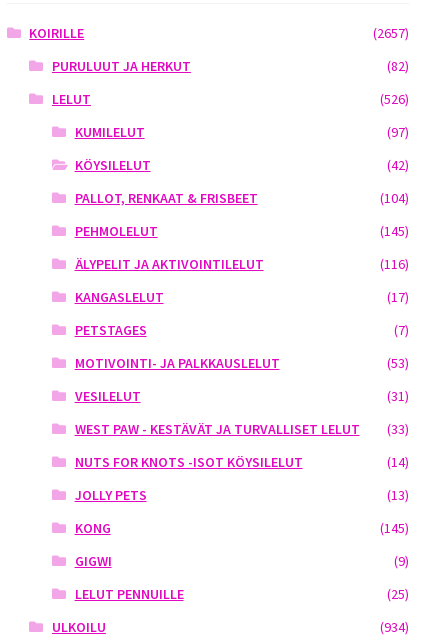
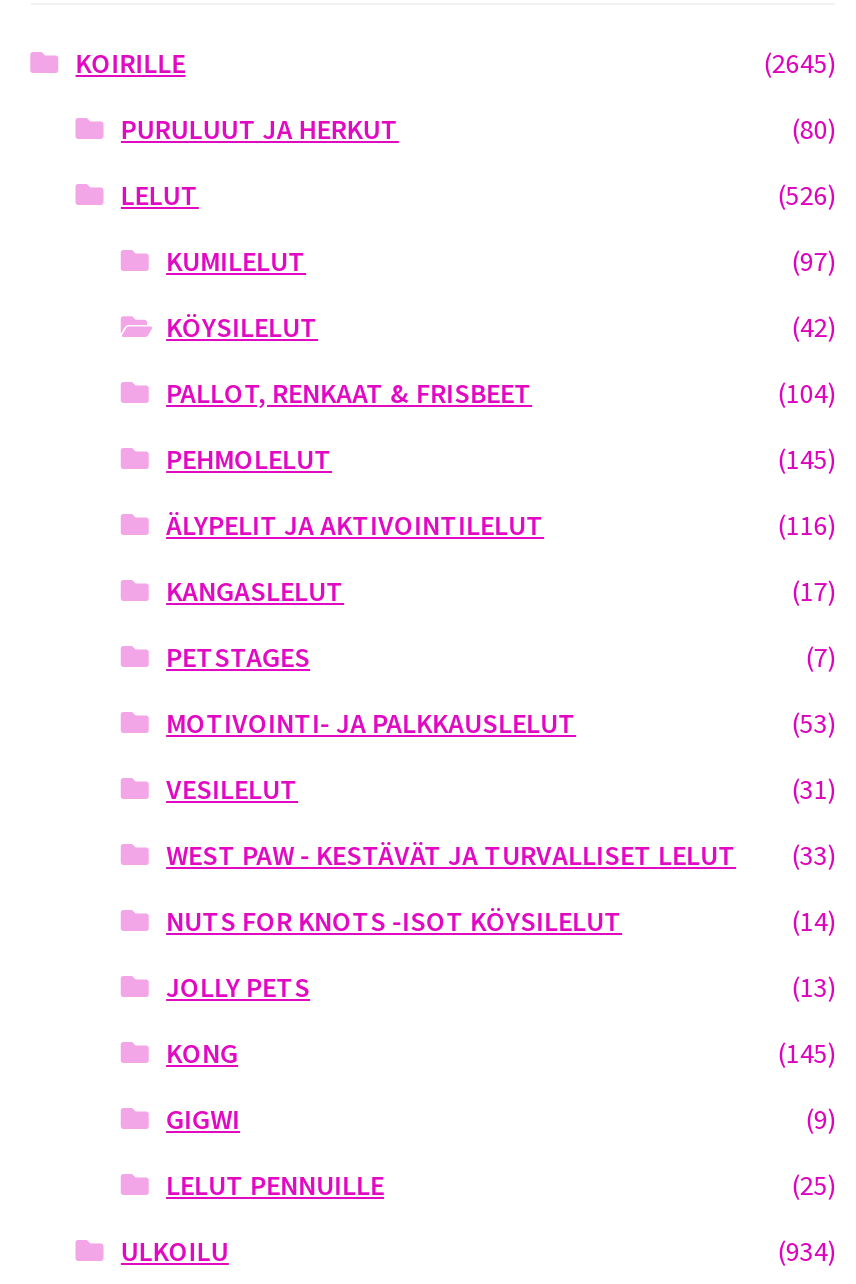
[373,24,409,42] (2657) -> [764,44,836,80] (2645)
[387,57,409,75] (82) -> [792,110,836,146] (80)

